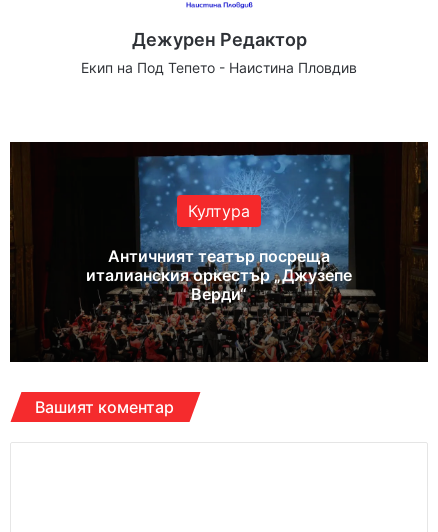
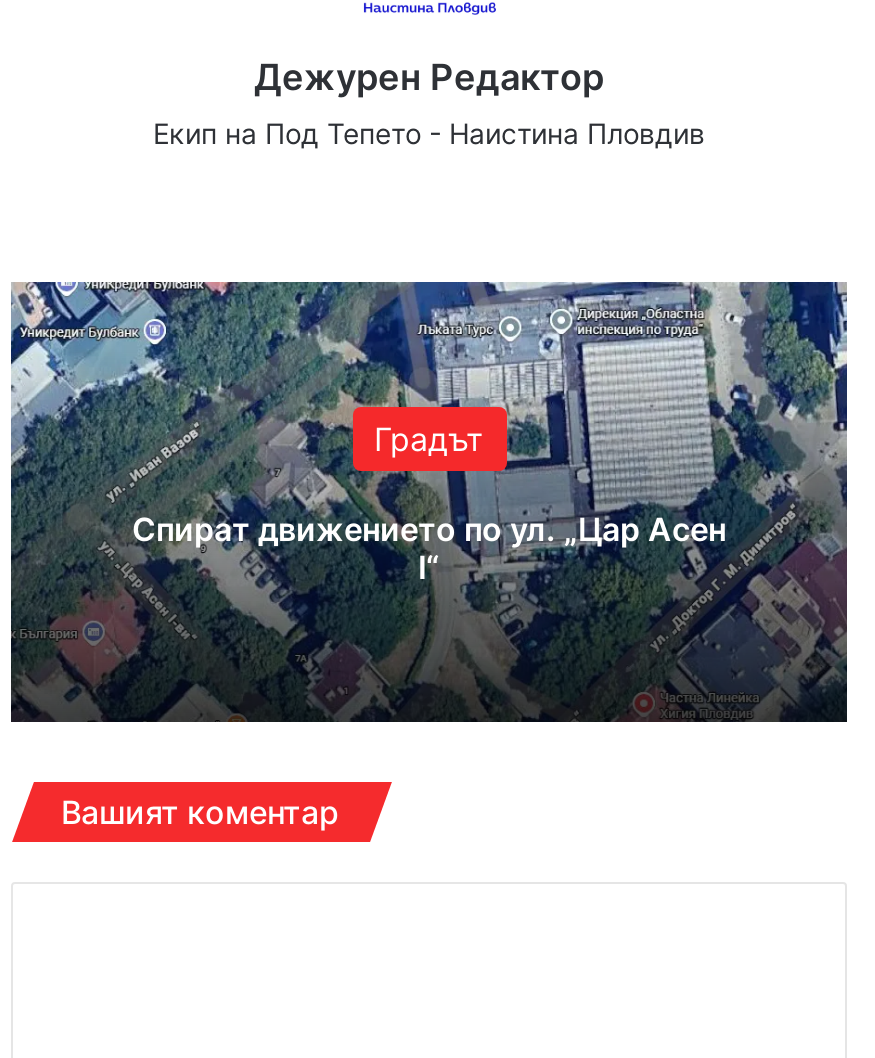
[9,141,429,362] [image] | Култура -> [9,280,849,722] [image] | Градът
[86,246,352,304] Античният театър посреща | италианския оркестър „Джузепе | Верди“ -> [132,510,726,588] Спират движението по ул. „Цар Асен | I“

